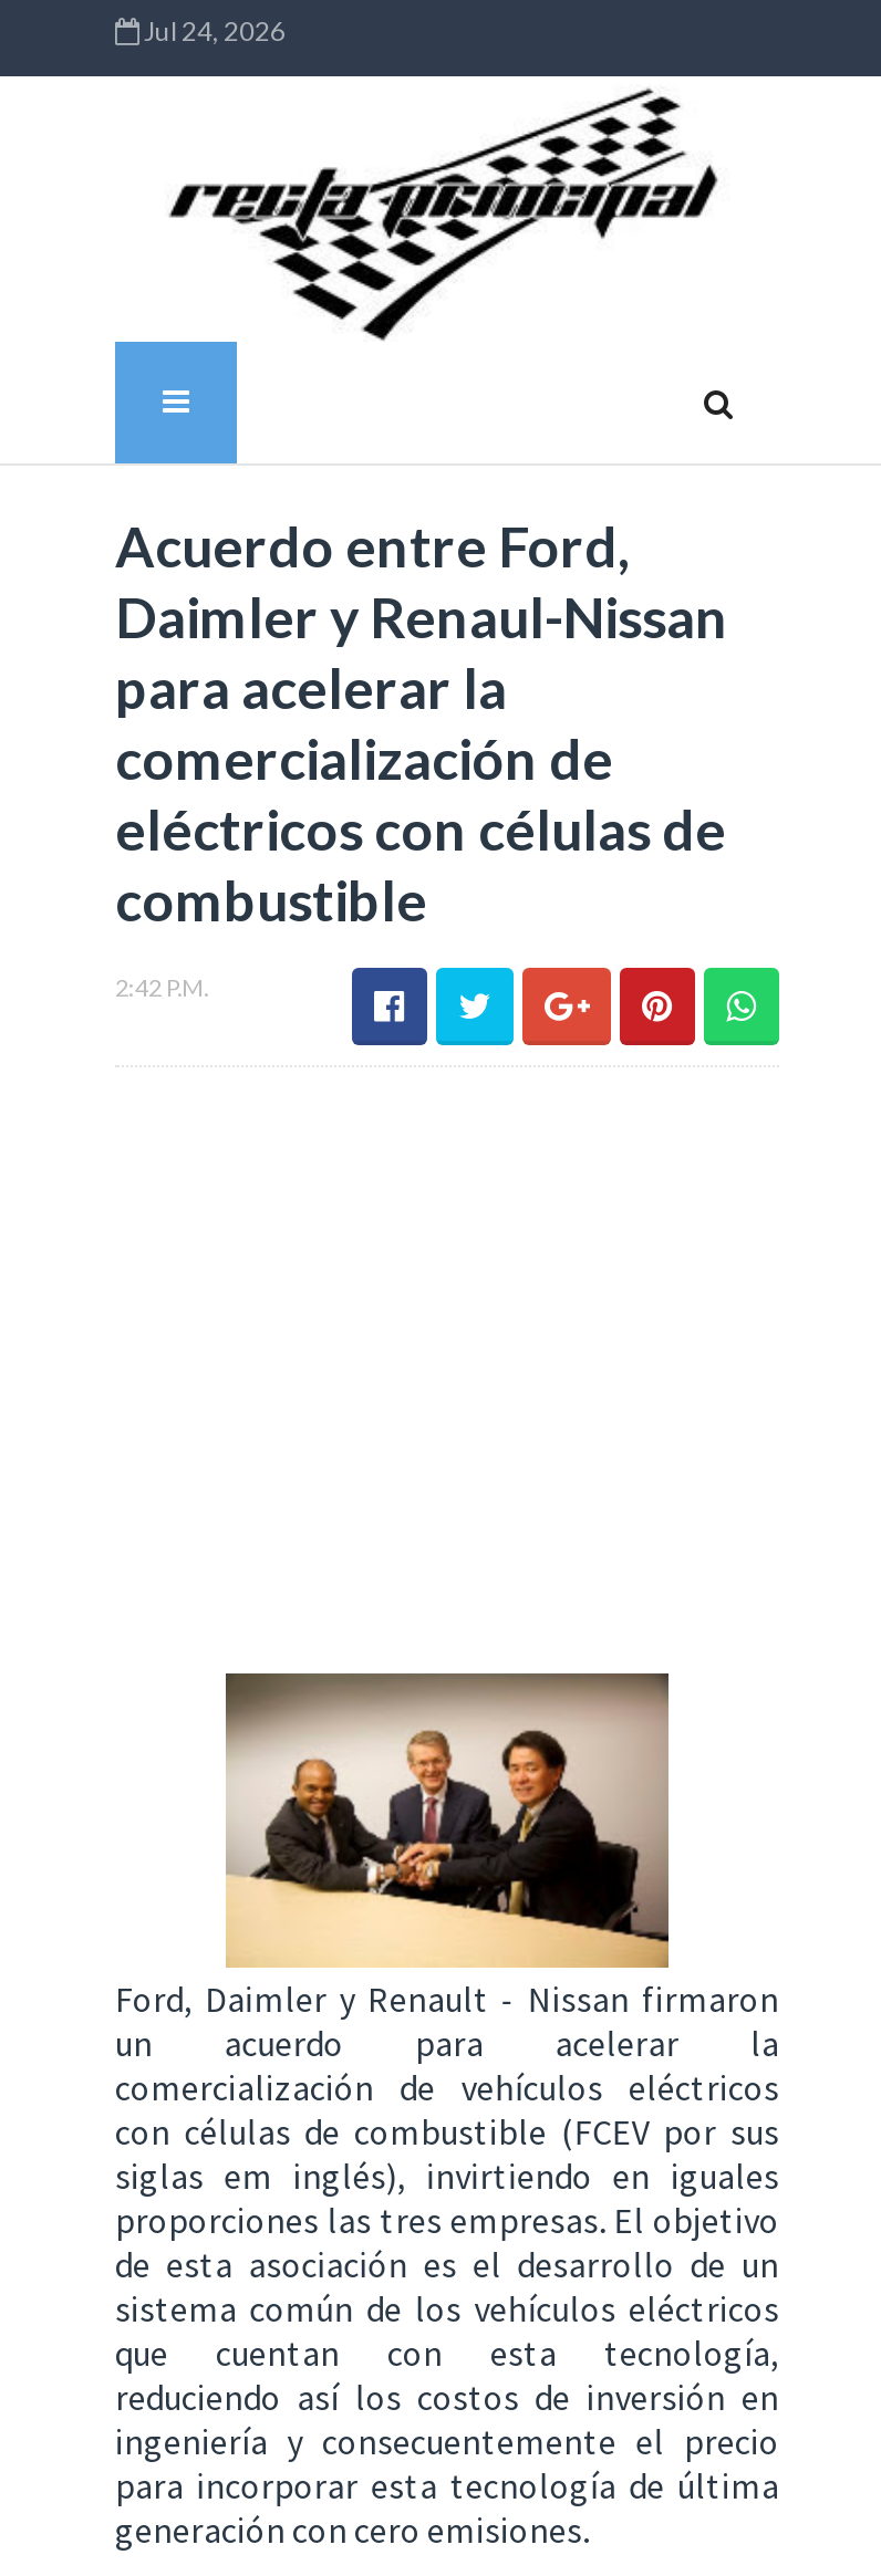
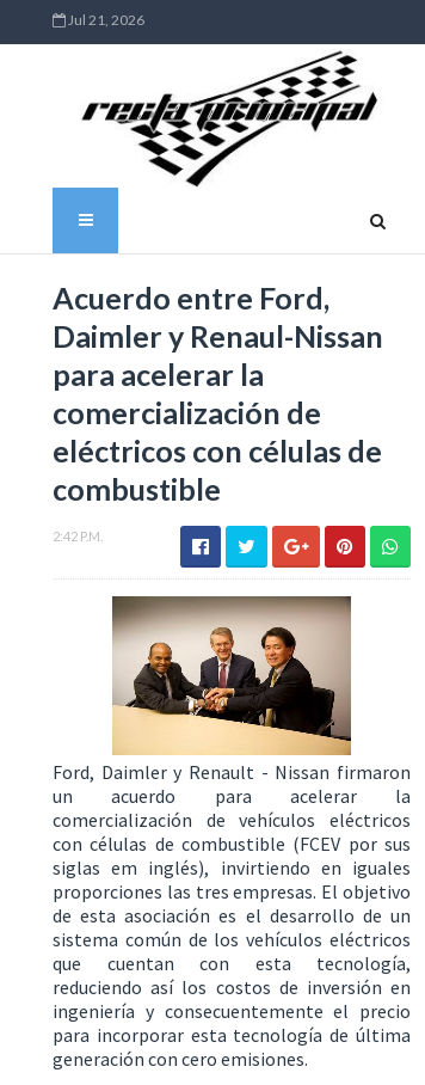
[144,14,286,48] Jul 24, 2026 -> [68,11,144,29] Jul 21, 2026

